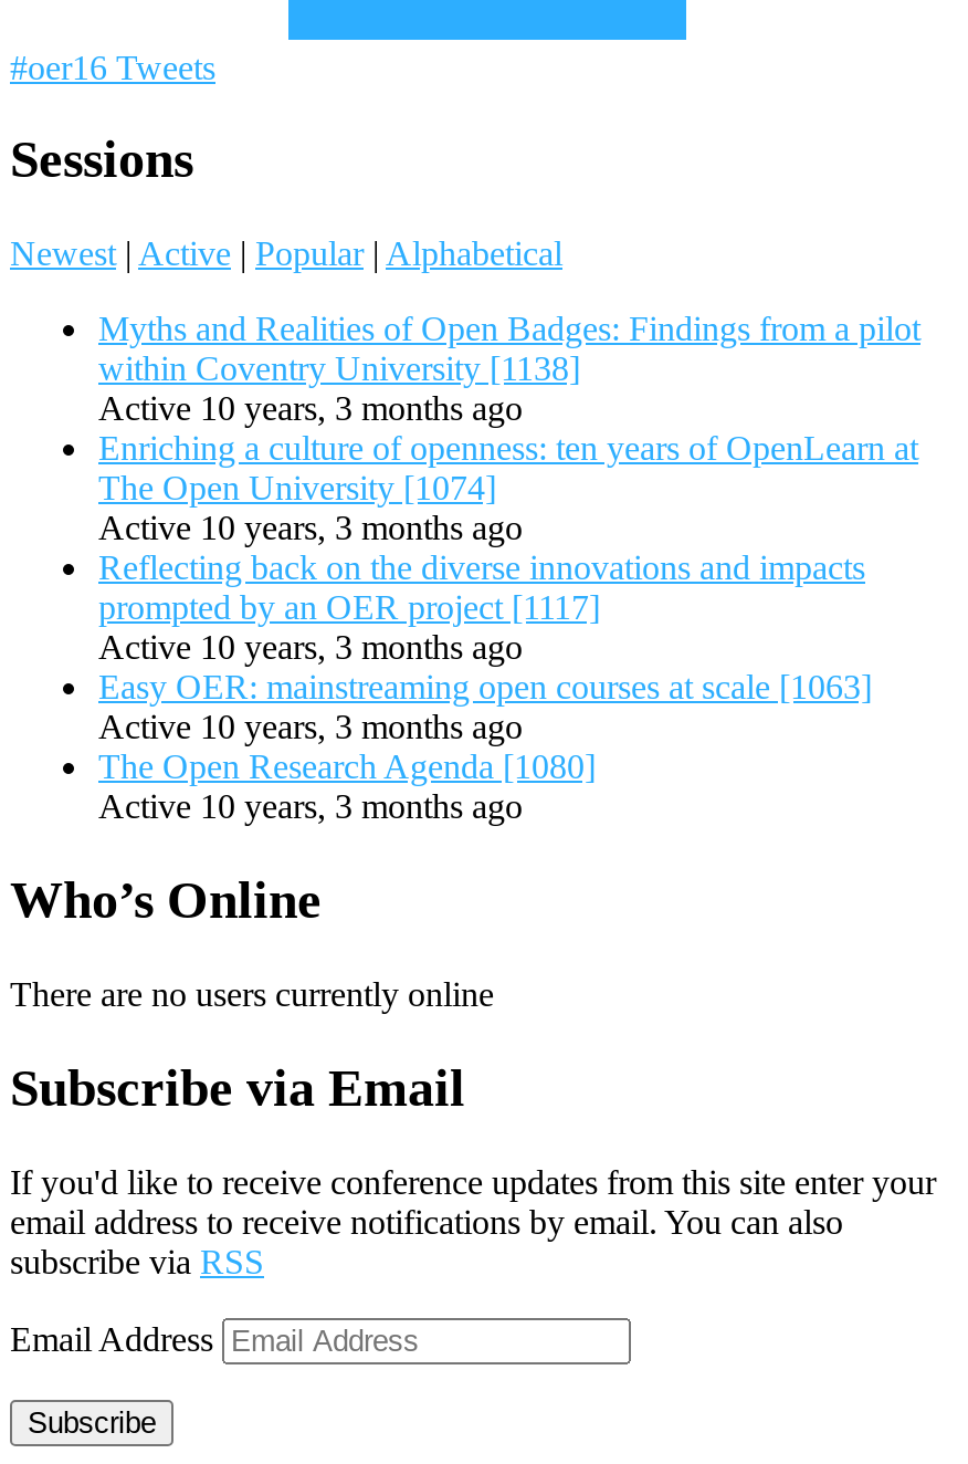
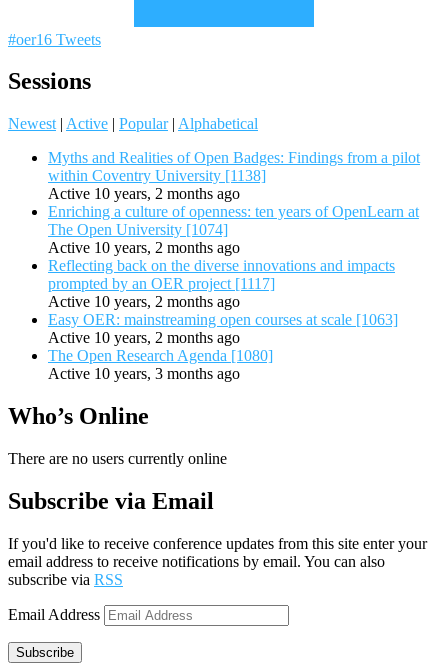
[98,390,523,428] Active 10 years, 3 months ago -> [48,185,240,202] Active 10 years, 2 months ago
[98,510,523,547] Active 10 years, 3 months ago -> [48,239,240,256] Active 10 years, 2 months ago
[98,629,523,667] Active 10 years, 3 months ago -> [48,293,240,310] Active 10 years, 2 months ago
[98,709,523,746] Active 10 years, 3 months ago -> [48,329,240,346] Active 10 years, 2 months ago

